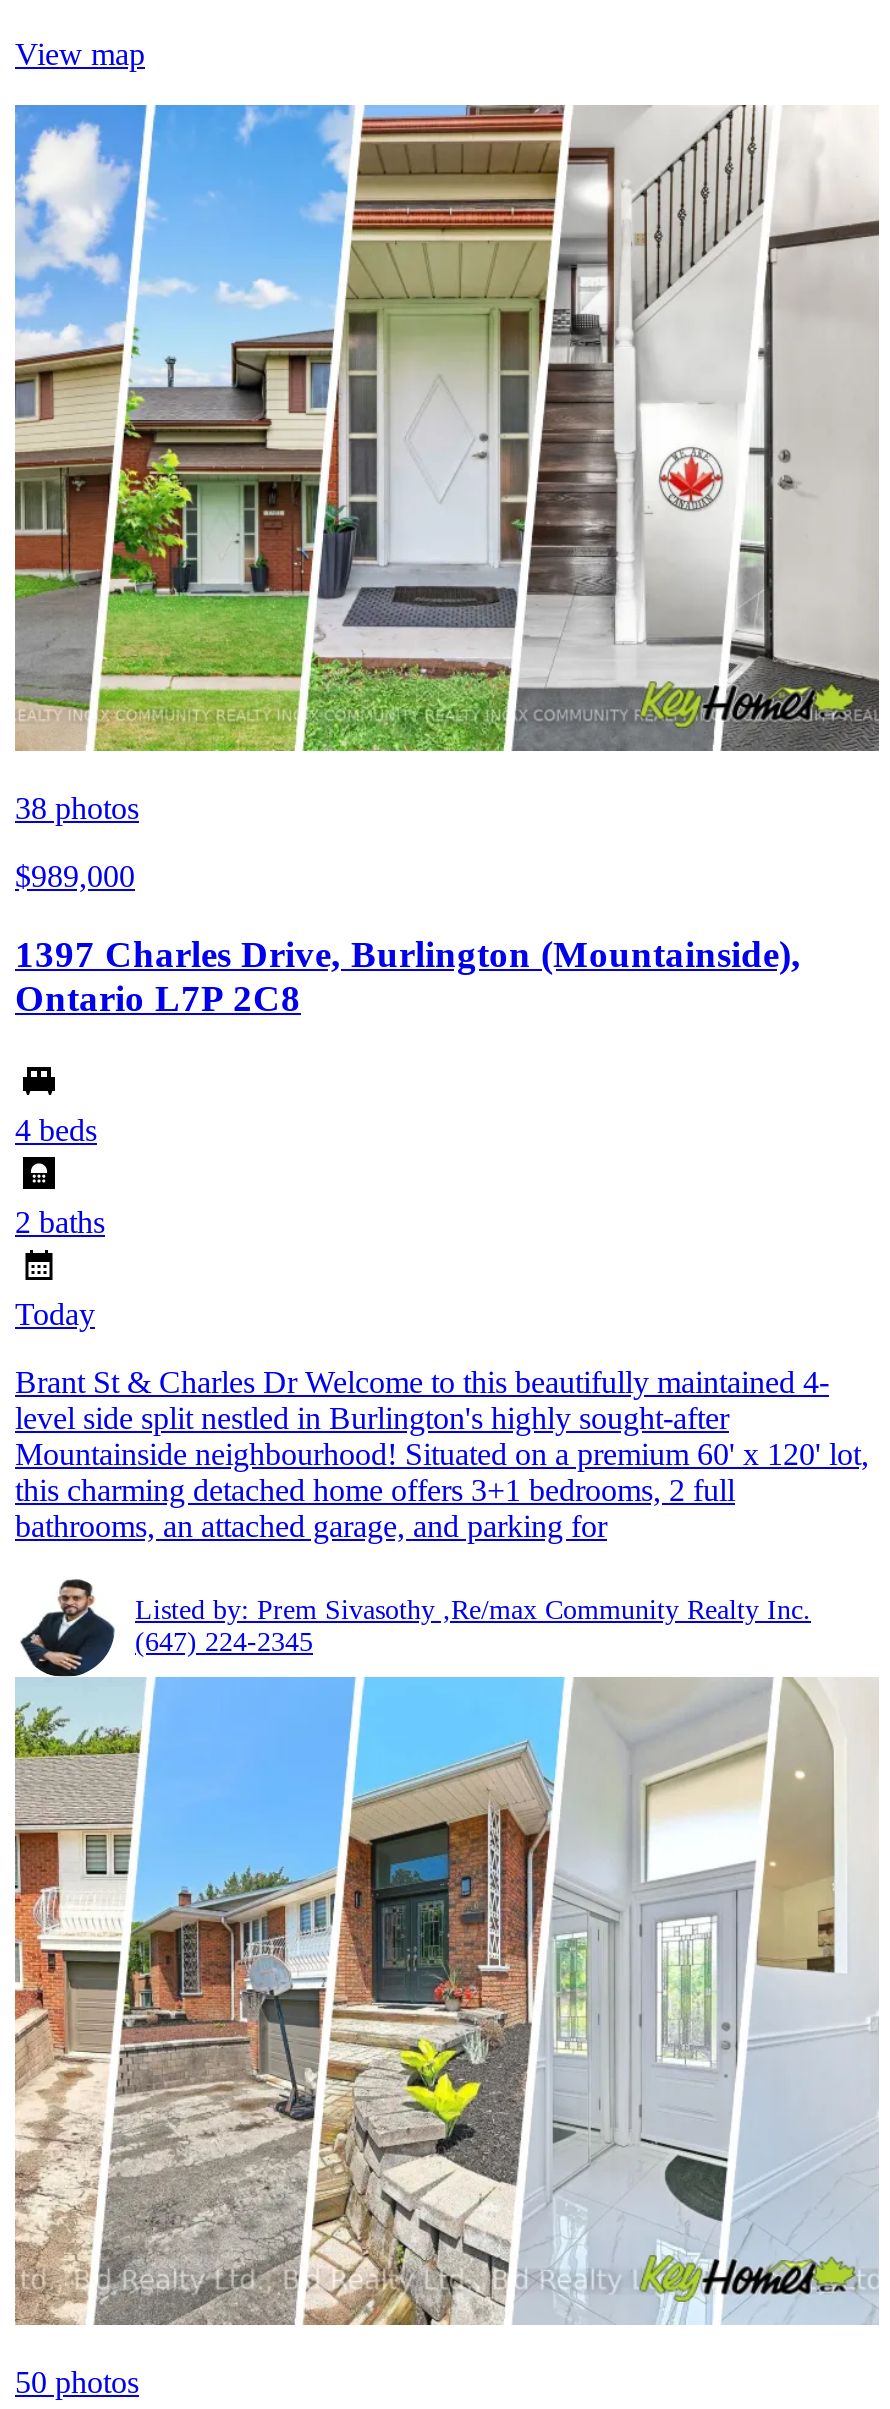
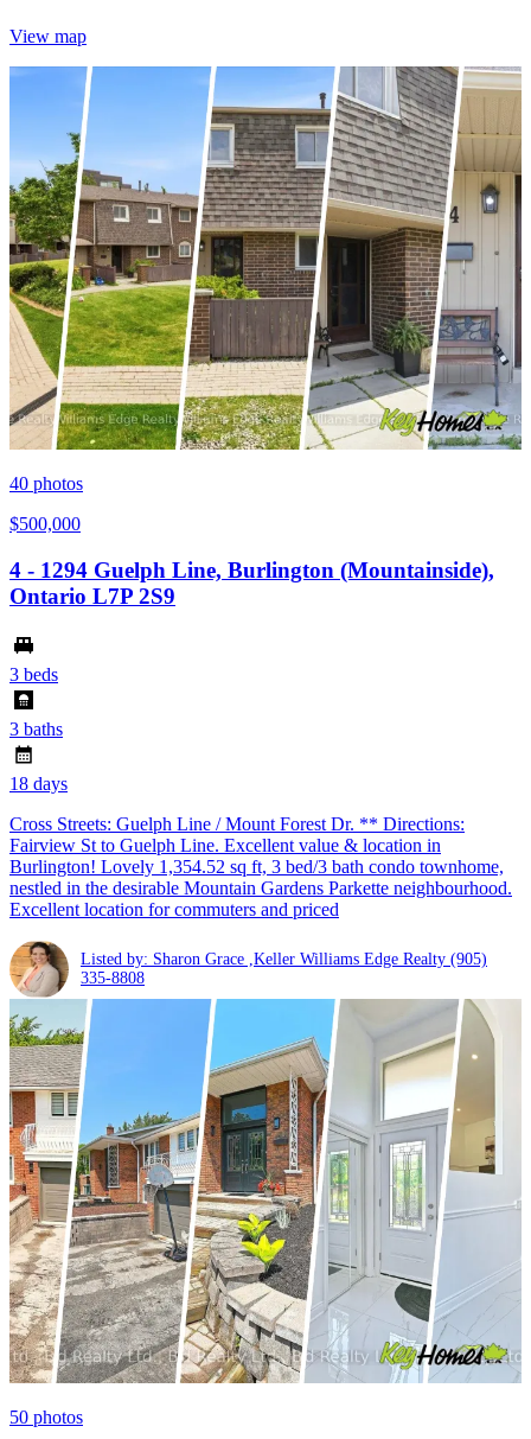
[13,103,881,825] [image] | 38 photos -> [8,65,523,494] [image] | 40 photos
[15,859,135,893] $989,000 -> [9,514,81,534] $500,000
[15,933,801,1019] 1397 Charles Drive, Burlington (Mountainside), | Ontario L7P 2C8 -> [9,557,494,608] 4 - 1294 Guelph Line, Burlington (Mountainside), | Ontario L7P 2S9
[15,1114,97,1148] 4 beds -> [9,665,58,685] 3 beds
[15,1206,105,1240] 2 baths -> [9,719,63,740] 3 baths
[15,1298,95,1332] Today -> [9,774,68,794] 18 days
[15,1366,869,1544] Brant St & Charles Dr Welcome to this beautifully maintained 4- | level side split nestled in Burlington's highly sought-after | Mountainside neighbourhood! Situated on a premium 60' x 120' lot, | this charming detached home offers 3+1 bedrooms, 2 full | bathrooms, an attached garage, and parking for -> [9,814,512,920] Cross Streets: Guelph Line / Mount Forest Dr. ** Directions: | Fairview St to Guelph Line. Excellent value & location in | Burlington! Lovely 1,354.52 sq ft, 3 bed/3 bath condo townhome, | nestled in the desirable Mountain Gardens Parkette neighbourhood. | Excellent location for commuters and priced
[15,1577,811,1679] [image] | Listed by: Prem Sivasothy ,Re/max Community Realty Inc. | (647) 224-2345 -> [8,941,487,999] [image] | Listed by: Sharon Grace ,Keller Williams Edge Realty (905) | 335-8808

